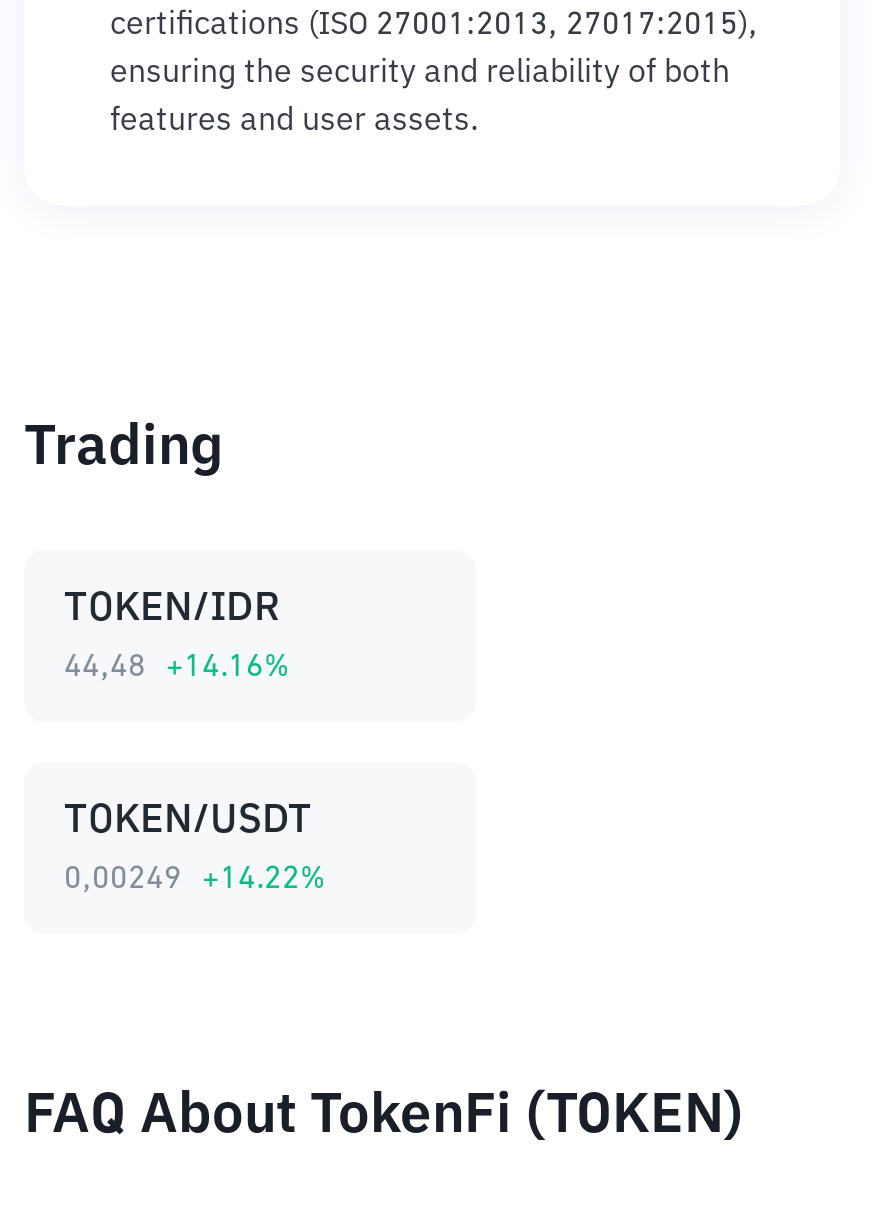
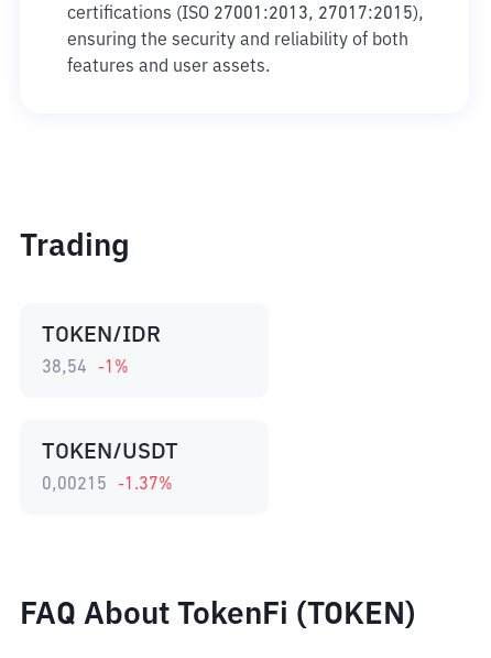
[64,652,290,684] 44,48 | + 14.16% -> [42,359,129,377] 38,54 | -1%
[64,864,326,896] 0,00249 | + 14.22% -> [42,476,173,494] 0,00215 | -1.37%

